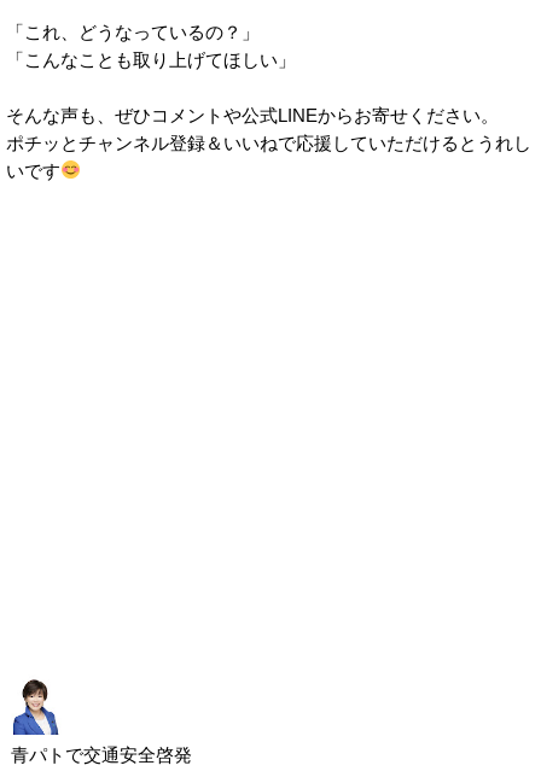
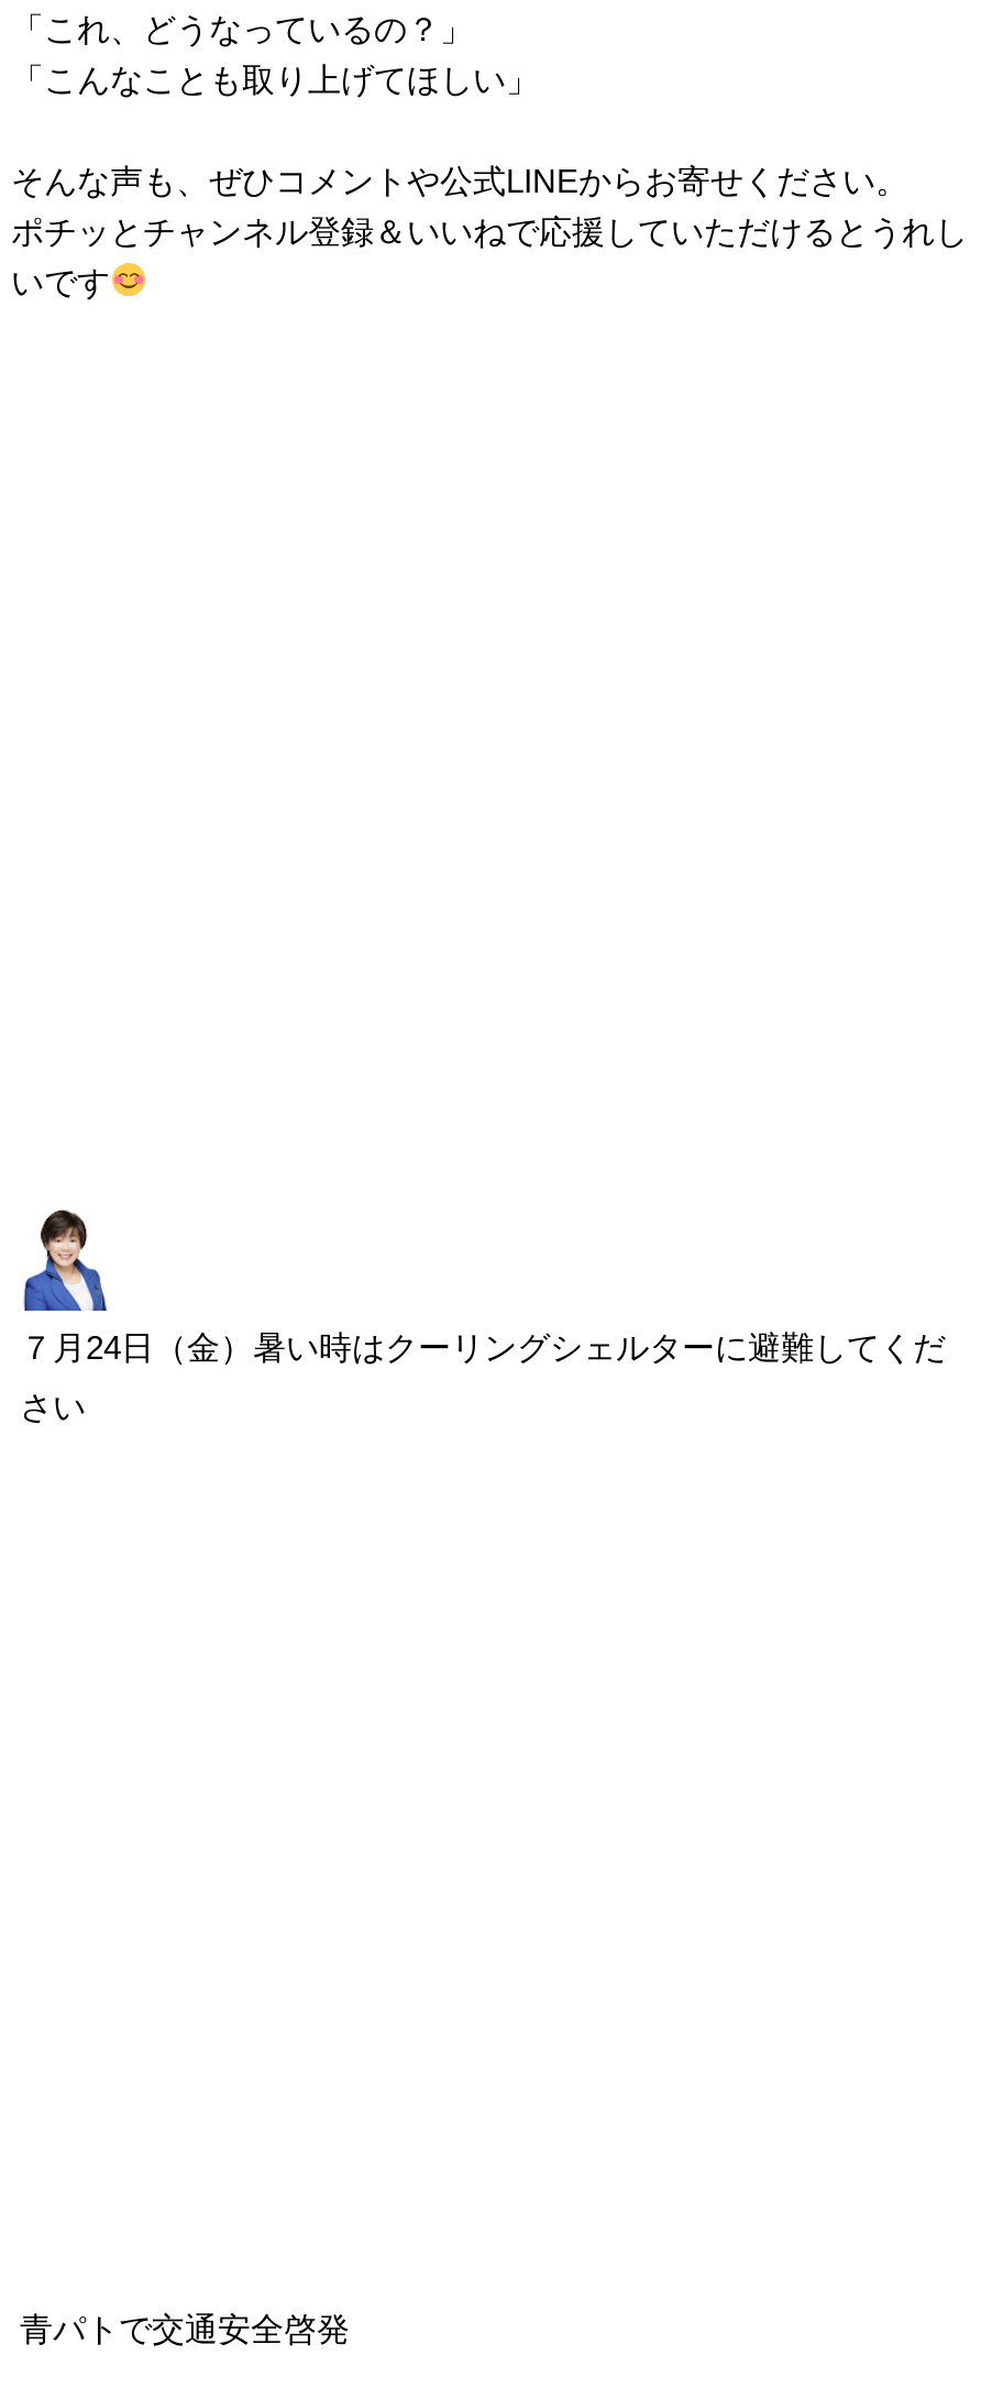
none -> [20,1332,946,1426] ７月24日（金）暑い時はクーリングシェルターに避難してくだ | さい

